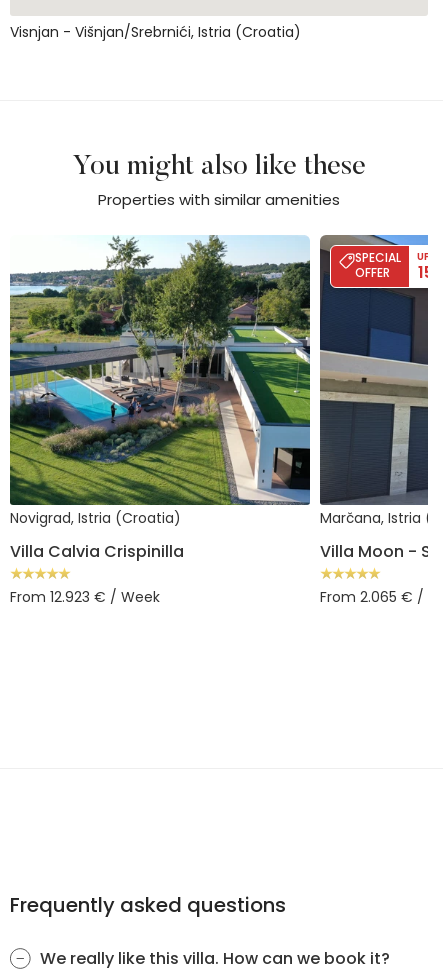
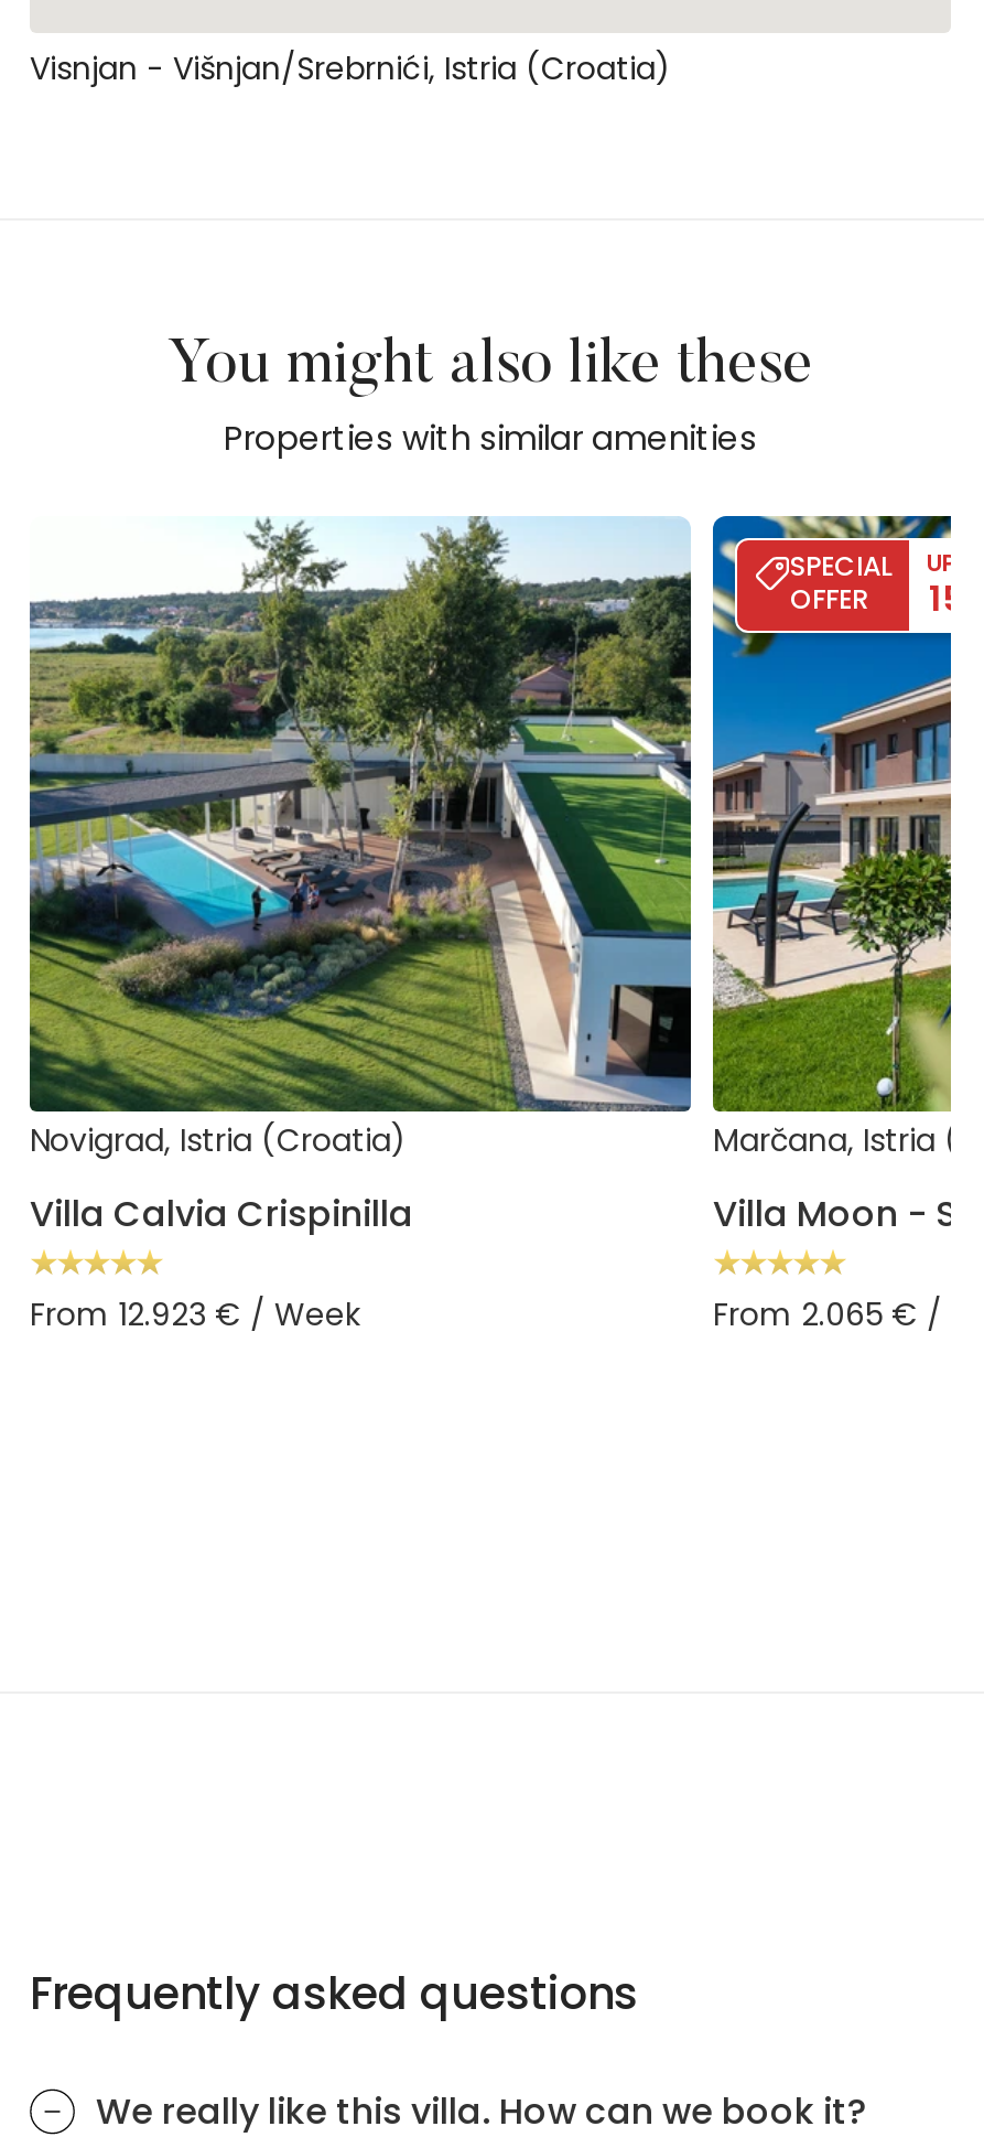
[319,259,429,505] [image] -> [711,569,953,1114] [image]

